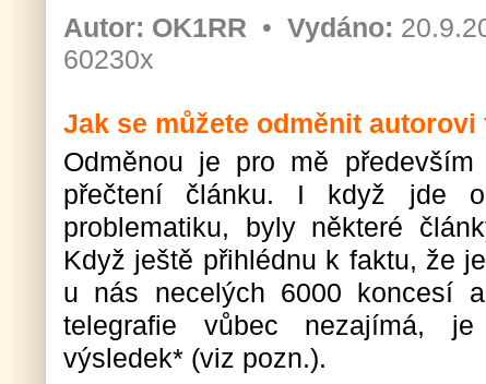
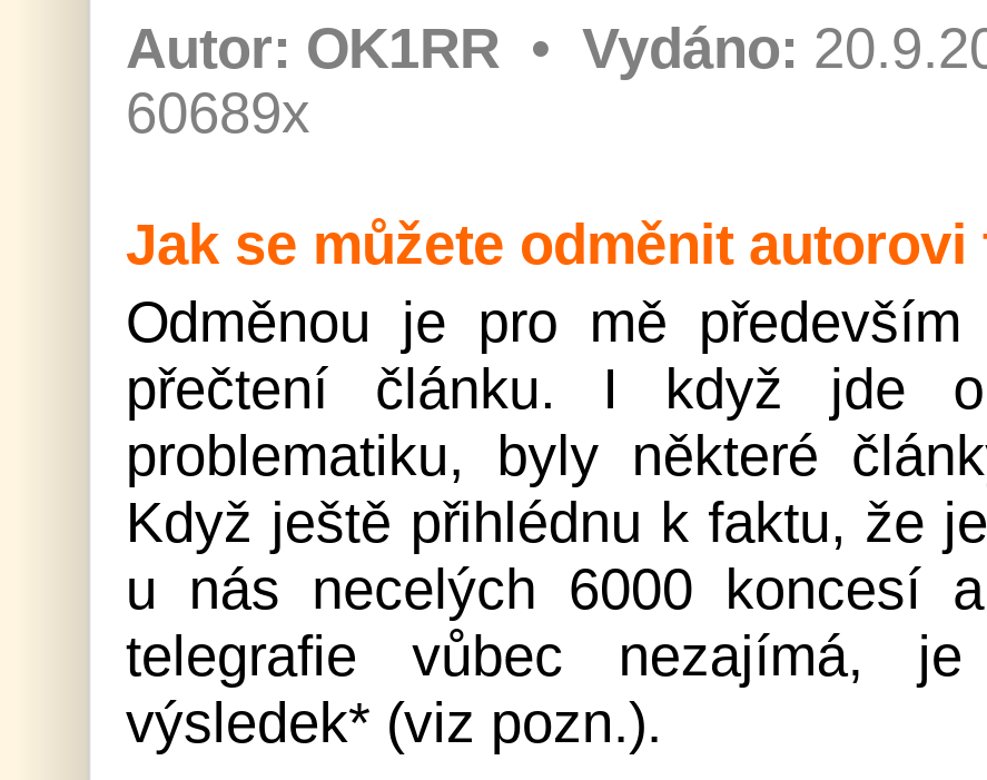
[63,44,154,74] 60230x -> [126,81,310,144] 60689x

